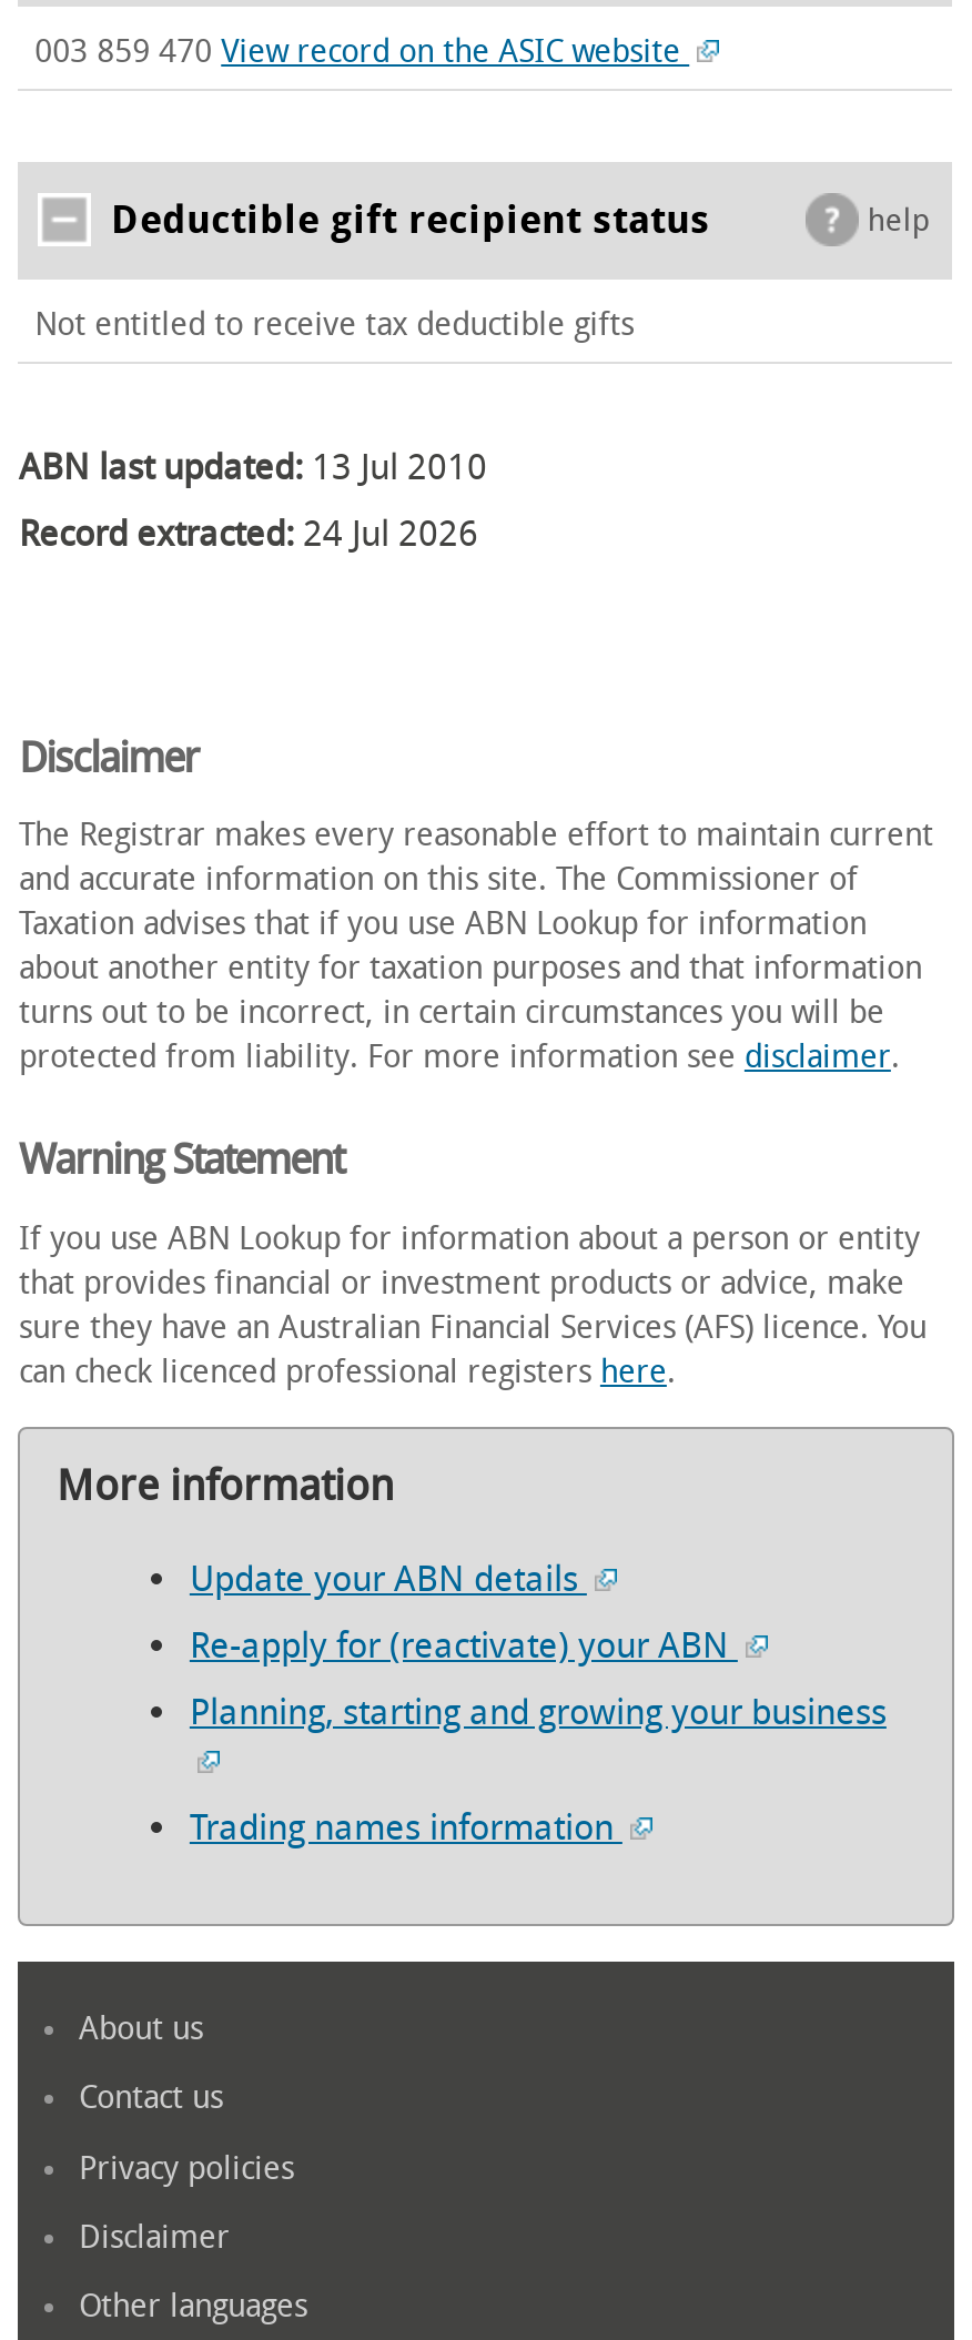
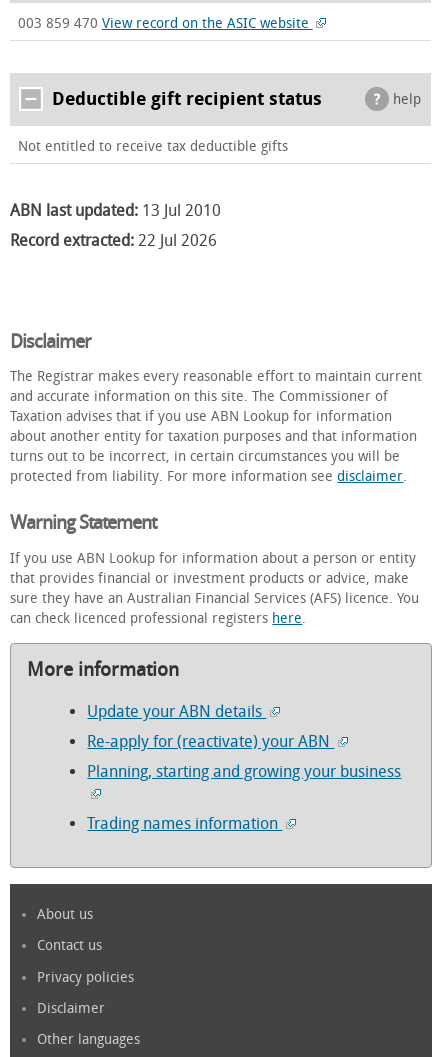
[19,513,478,555] Record extracted: 24 Jul 2026 -> [10,231,217,250] Record extracted: 22 Jul 2026

